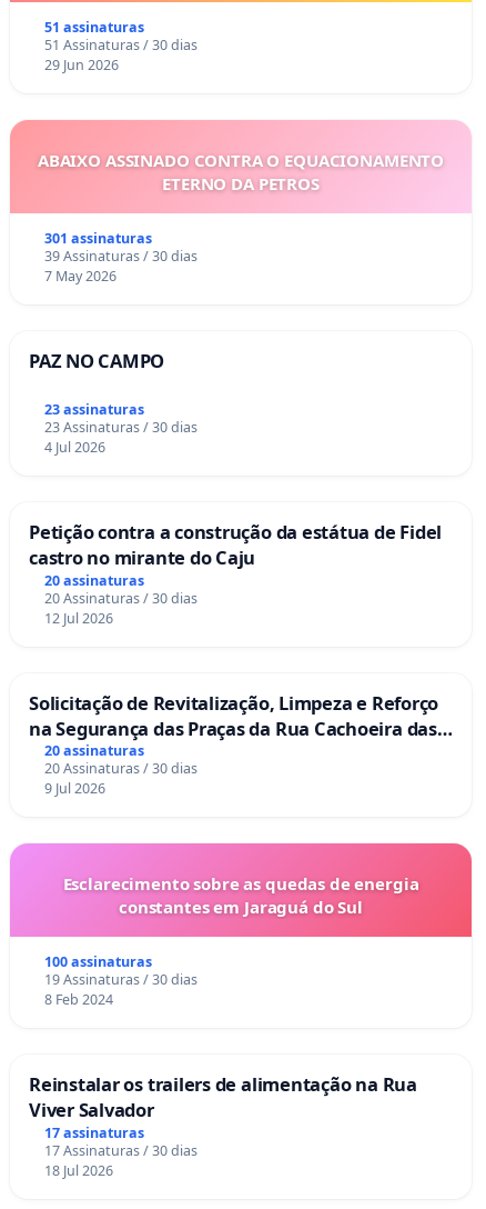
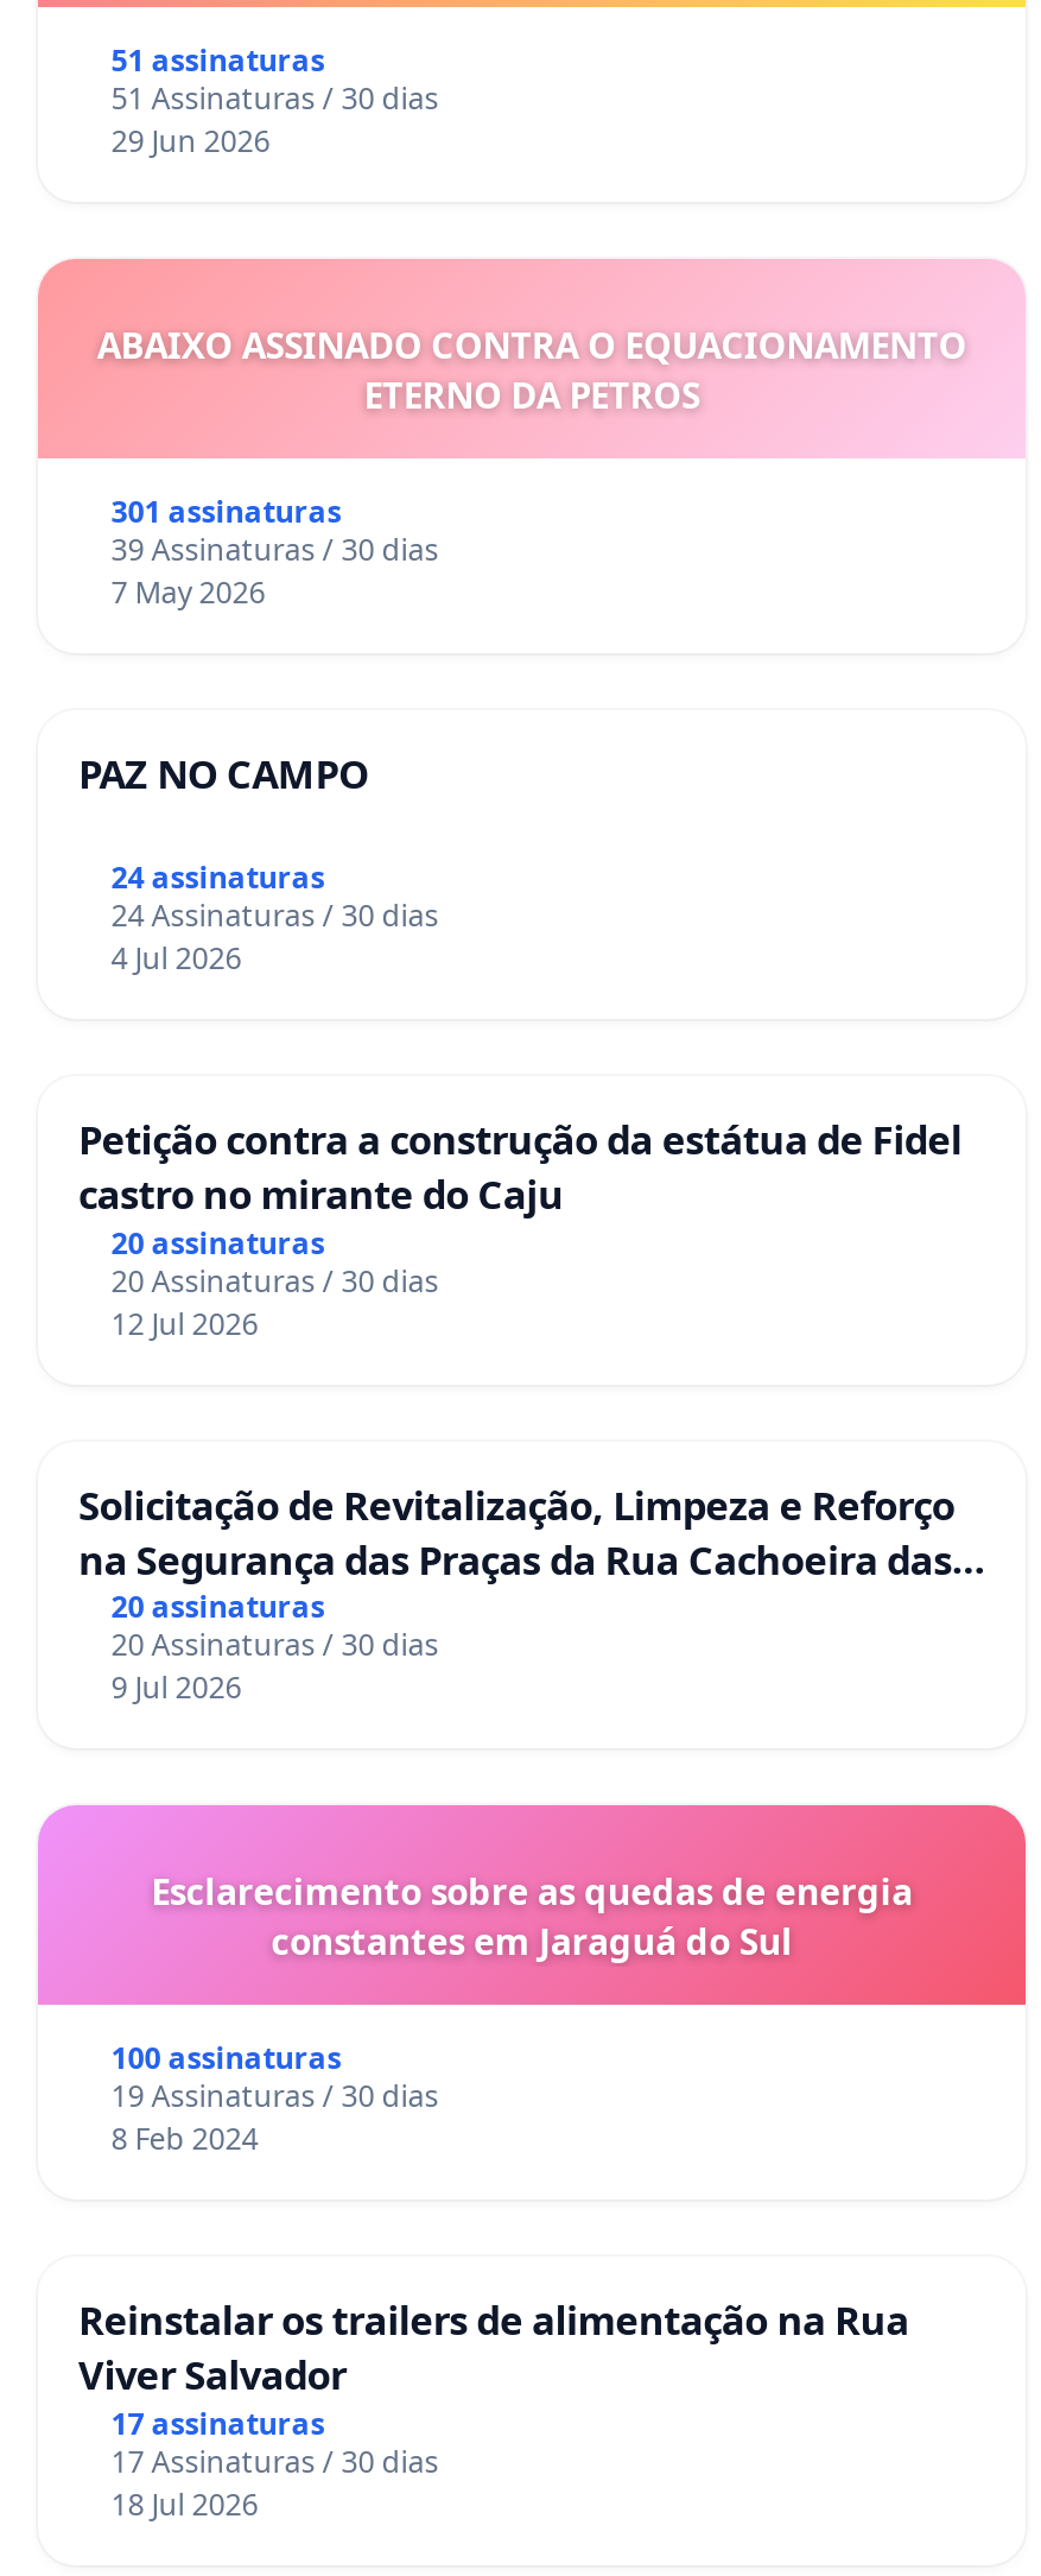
[44,400,144,419] 23 assinaturas -> [111,857,325,897] 24 assinaturas
[44,417,197,436] 23 Assinaturas / 30 dias -> [111,895,439,935] 24 Assinaturas / 30 dias

